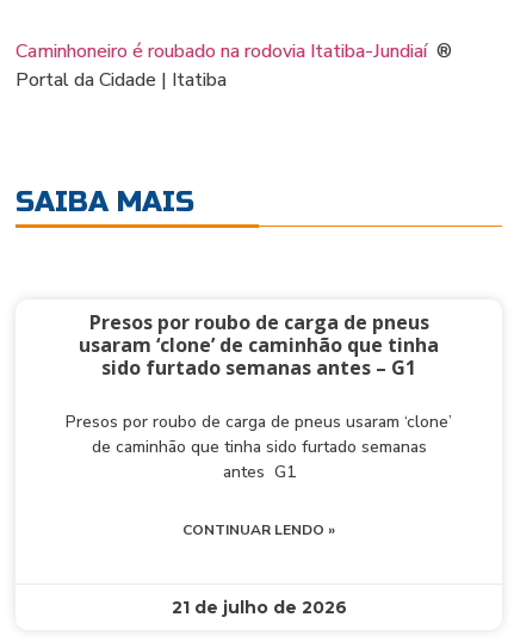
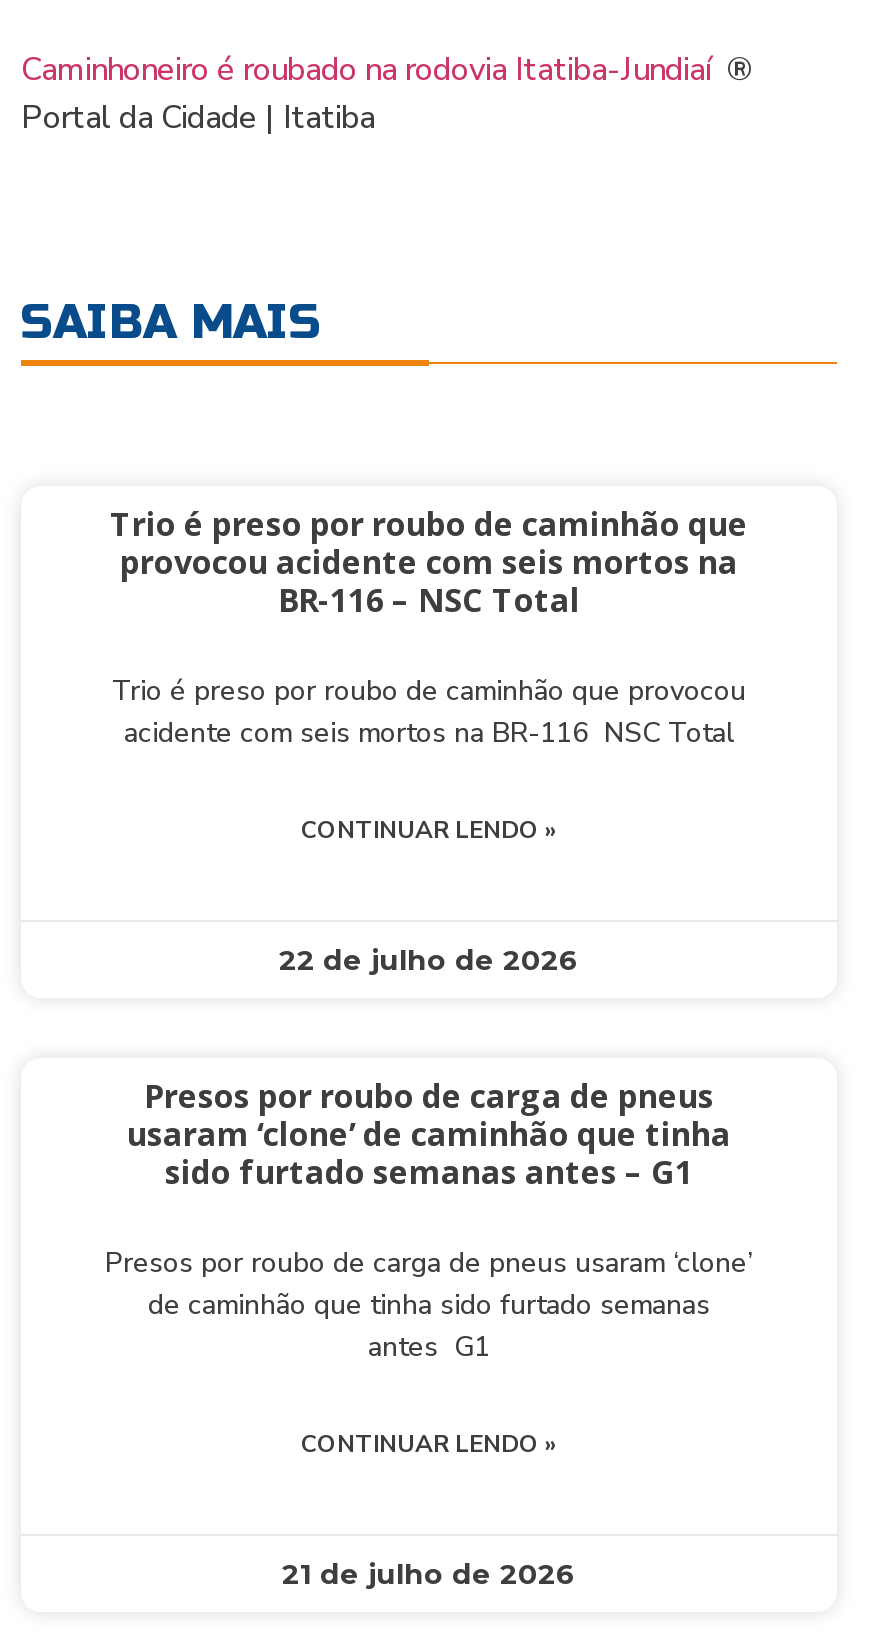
none -> [110,502,748,846] Trio é preso por roubo de caminhão que | provocou acidente com seis mortos na | BR-116 – NSC Total | Trio é preso por roubo de caminhão que provocou | acidente com seis mortos na BR-116 NSC Total | CONTINUAR LENDO »
none -> [279,942,579,978] 22 de julho de 2026

